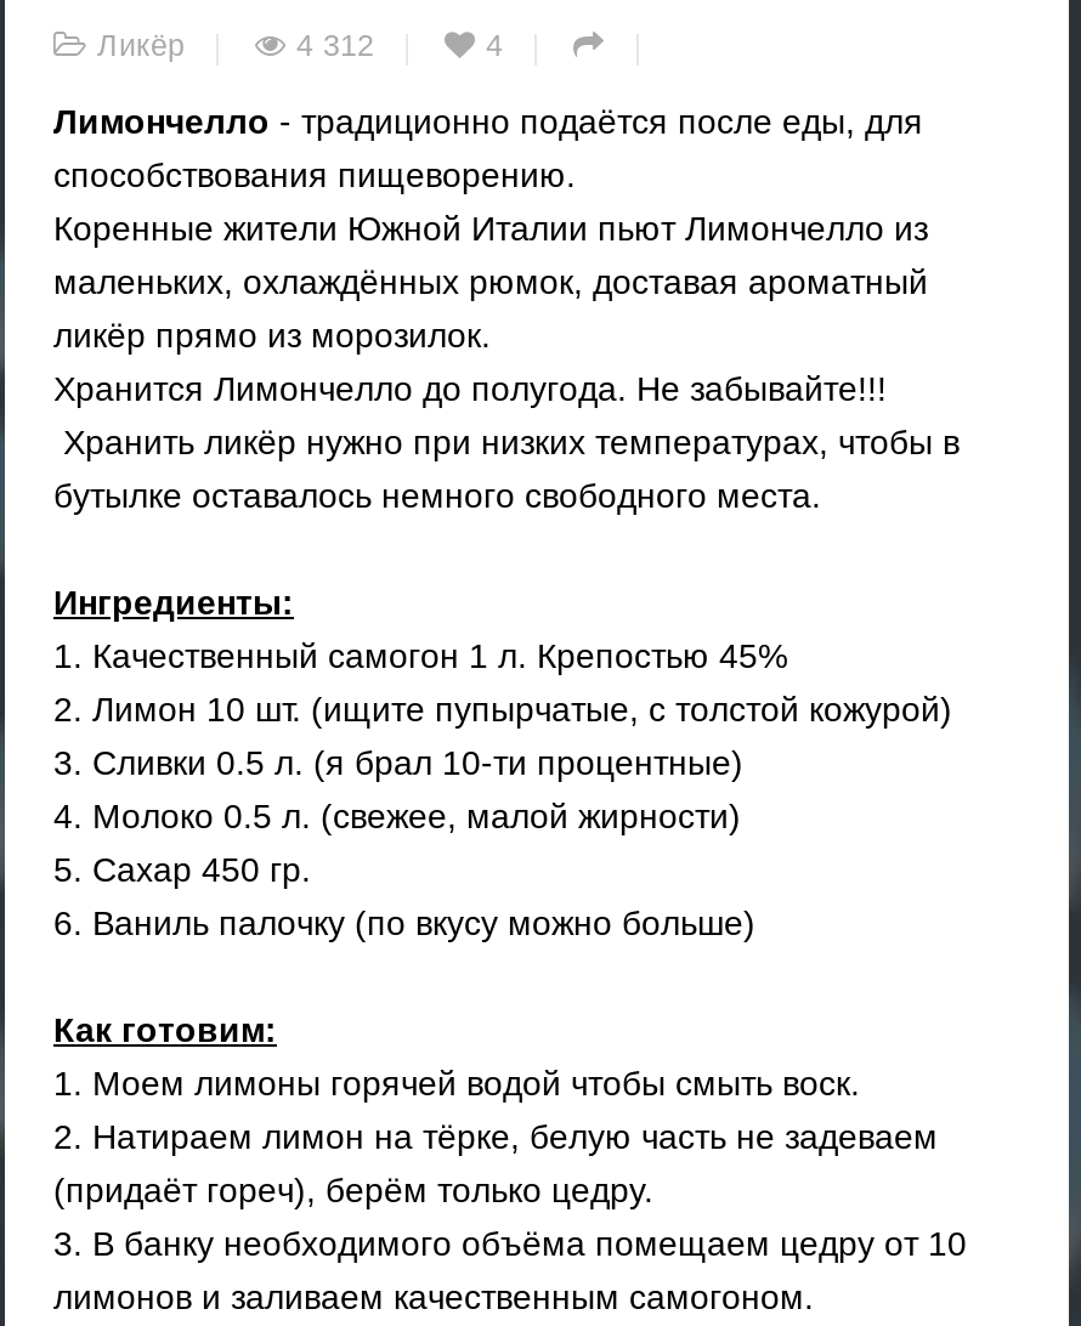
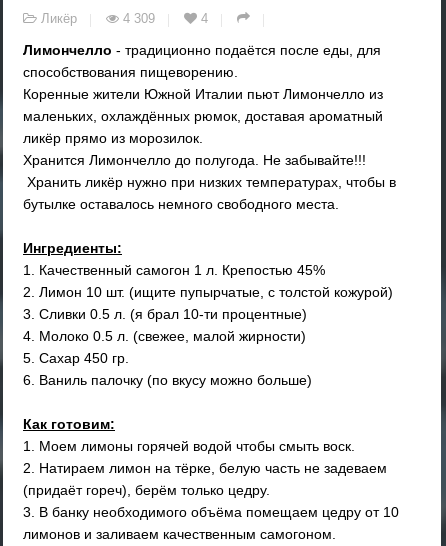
[287,28,374,62] 4 312 -> [119,12,155,26] 4 309

